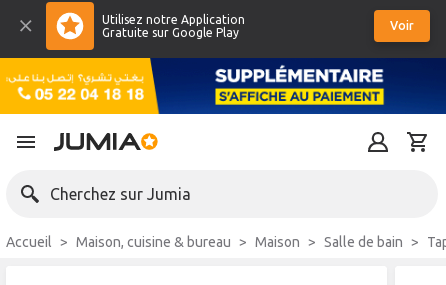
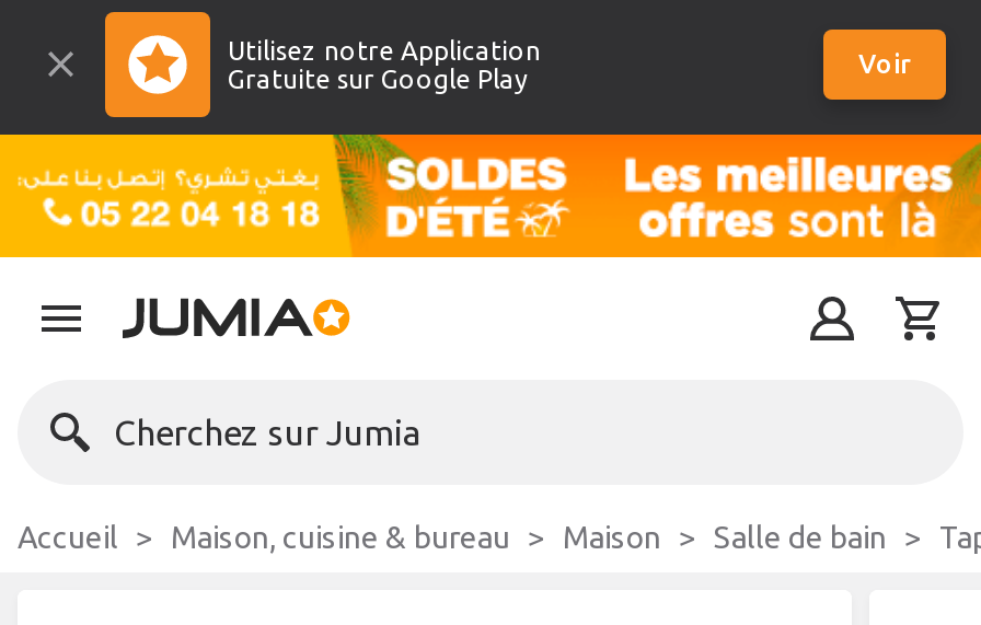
[150,58,443,115] [image] -> [335,132,974,259] [image]

